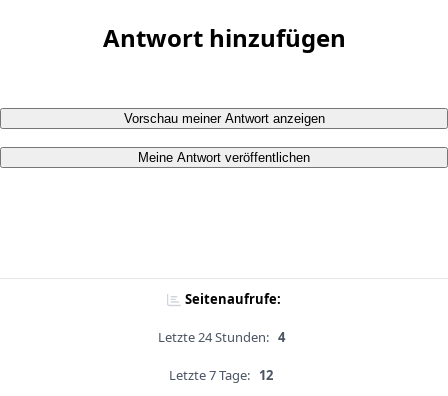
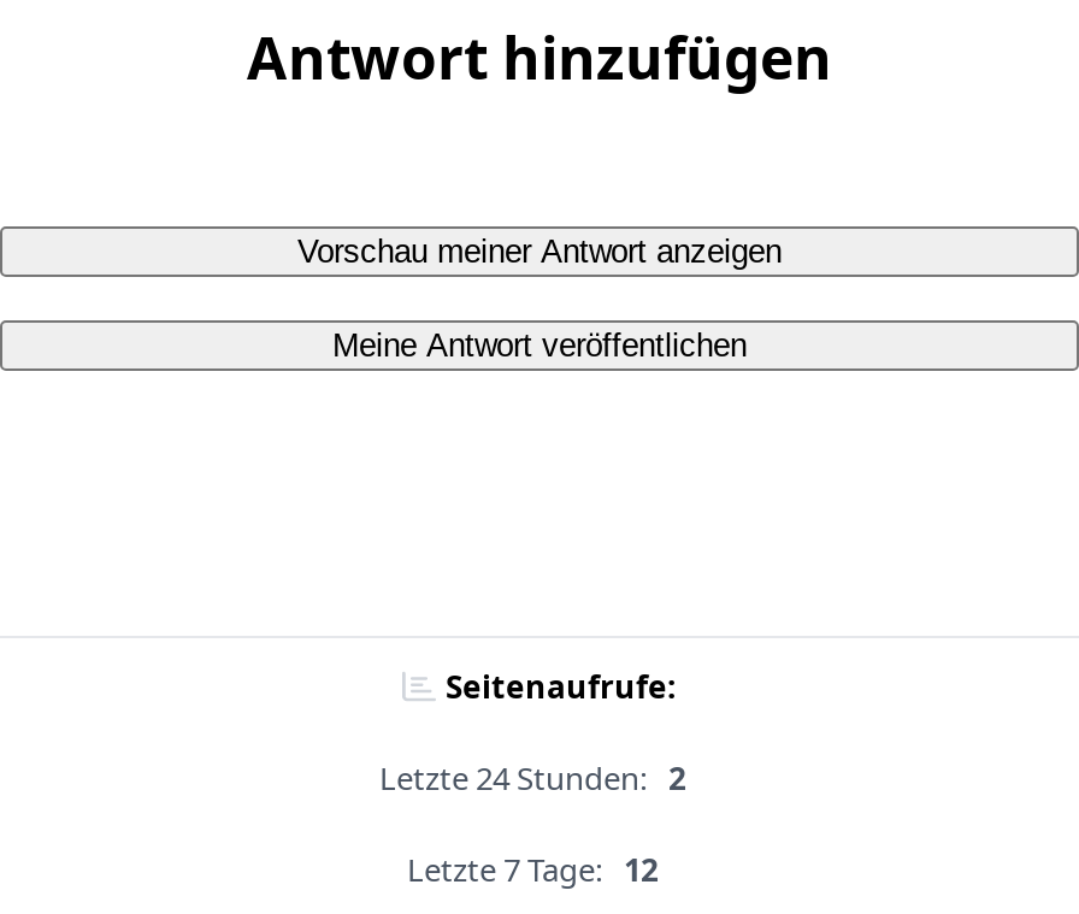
[157,328,284,346] Letzte 24 Stunden: 4 -> [379,757,685,801] Letzte 24 Stunden: 2

